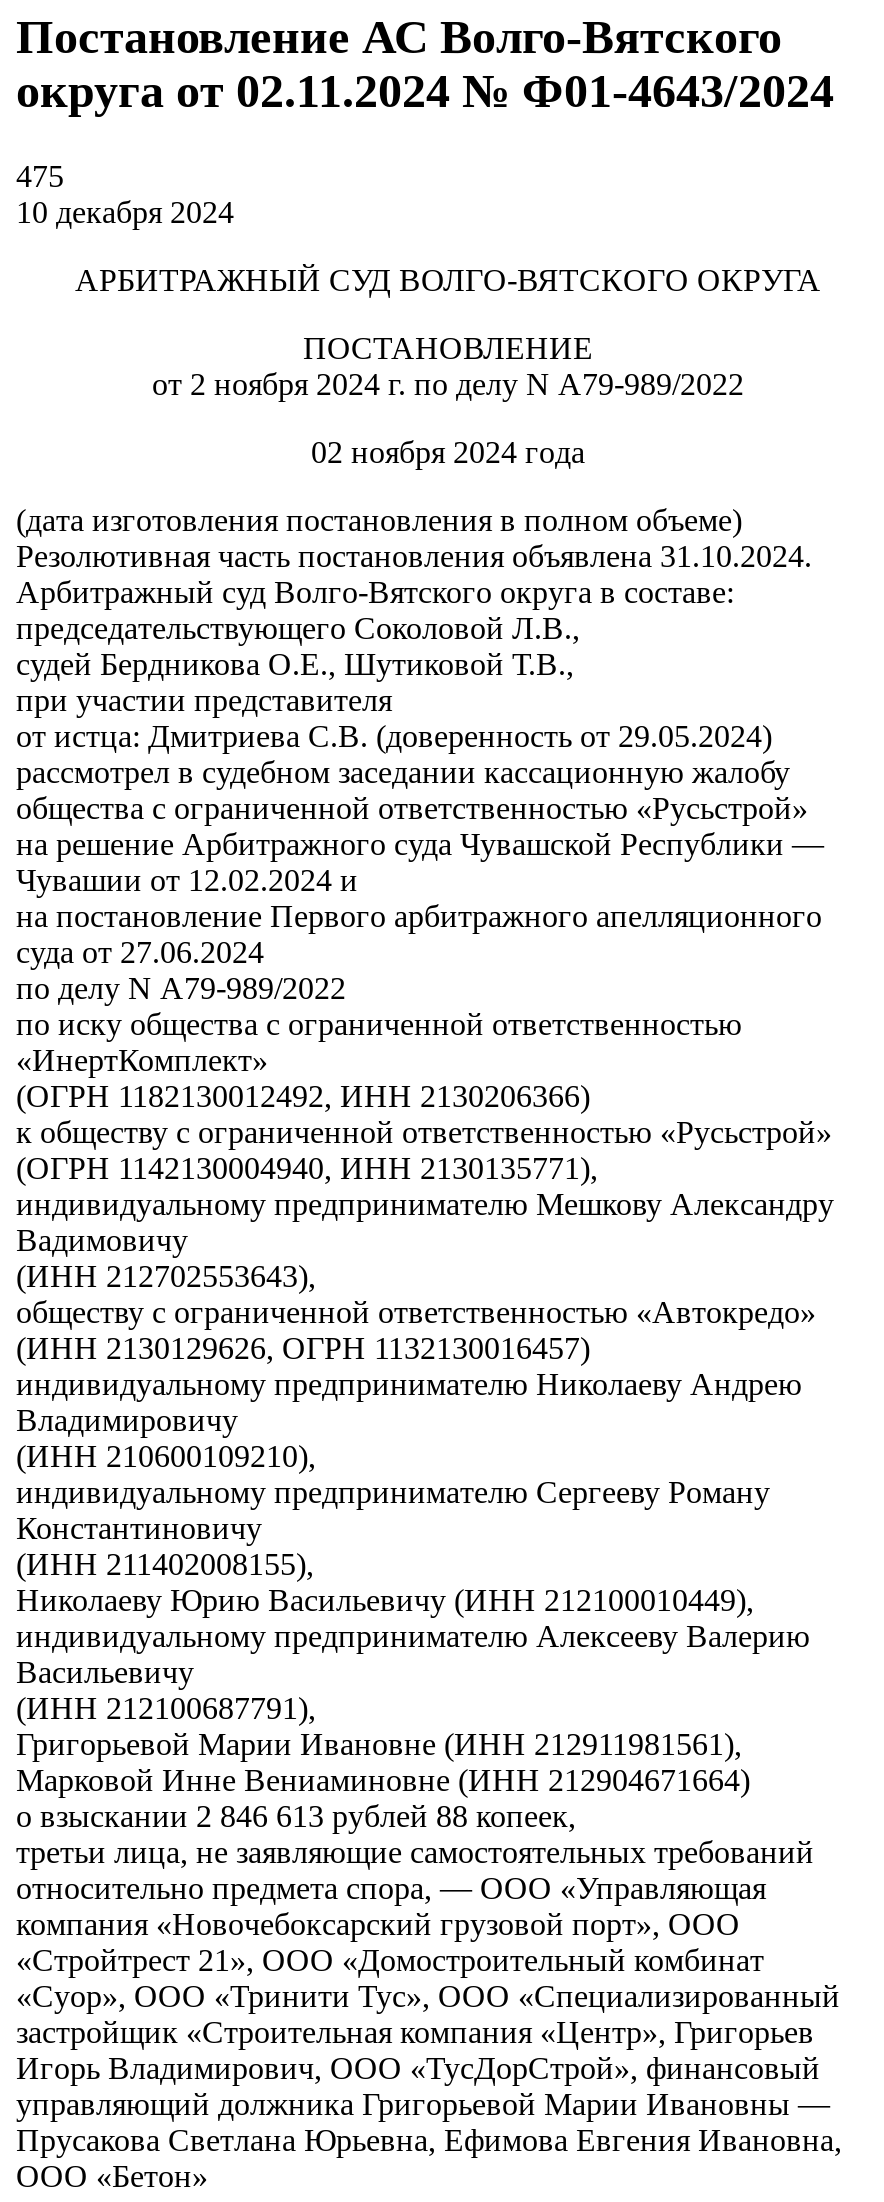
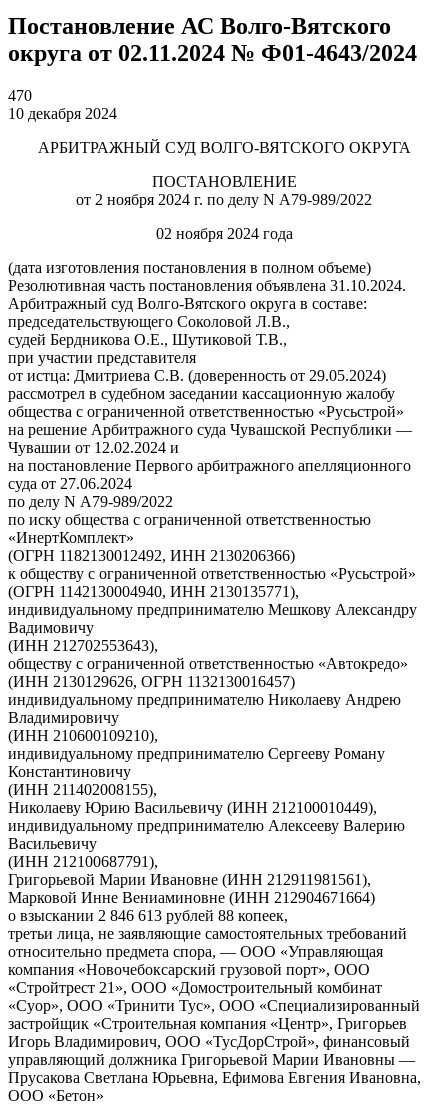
[16,159,64,193] 475 -> [8,87,32,104] 470

